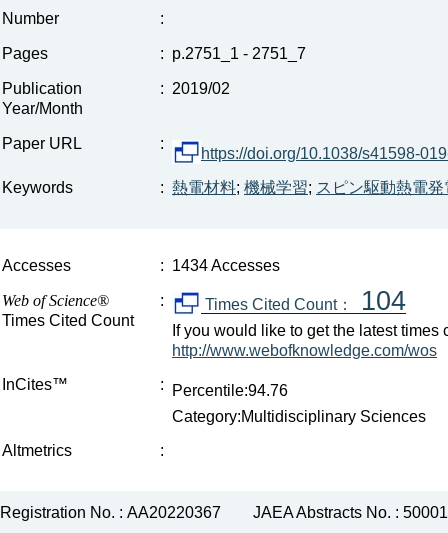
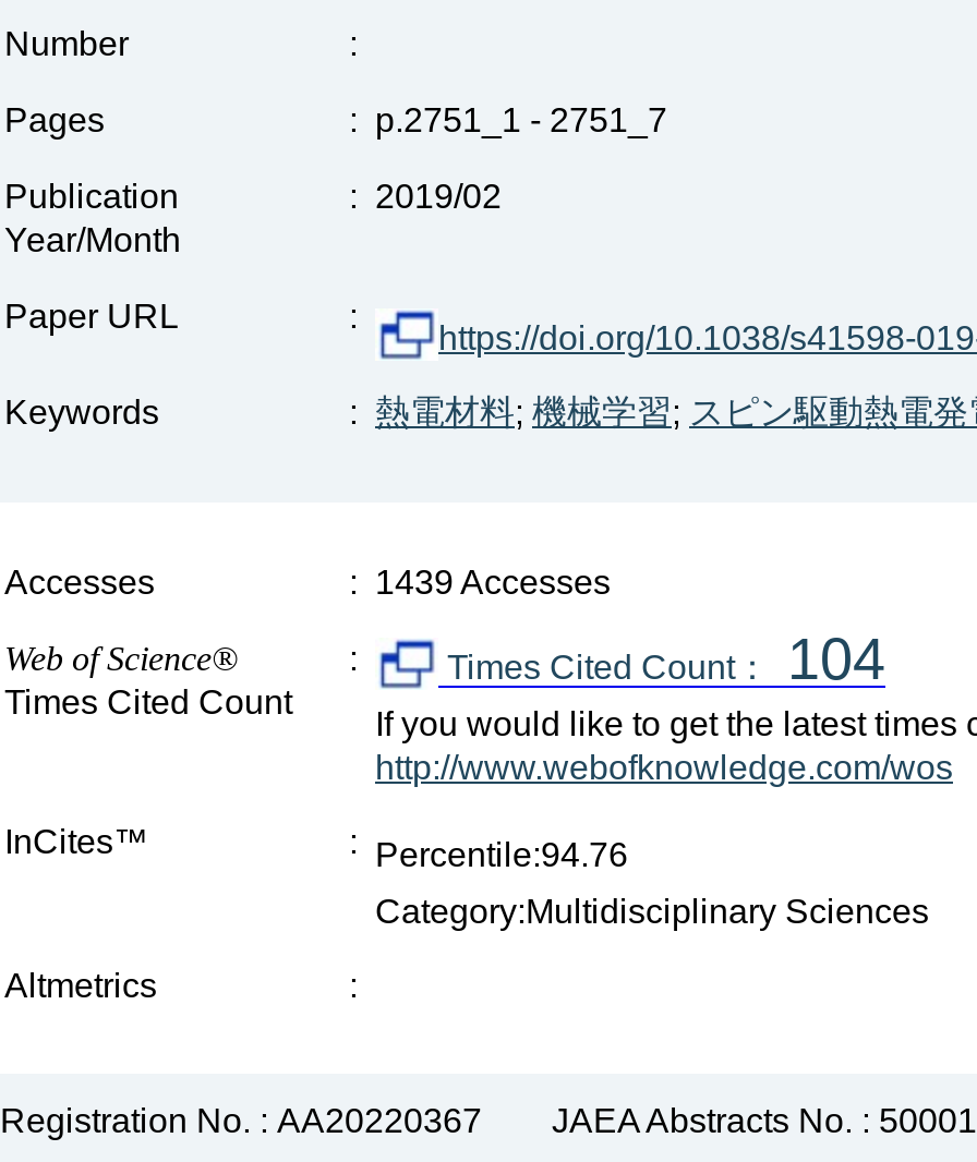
[160,257,280,274] : 1434 Accesses -> [349,564,611,601] : 1439 Accesses

